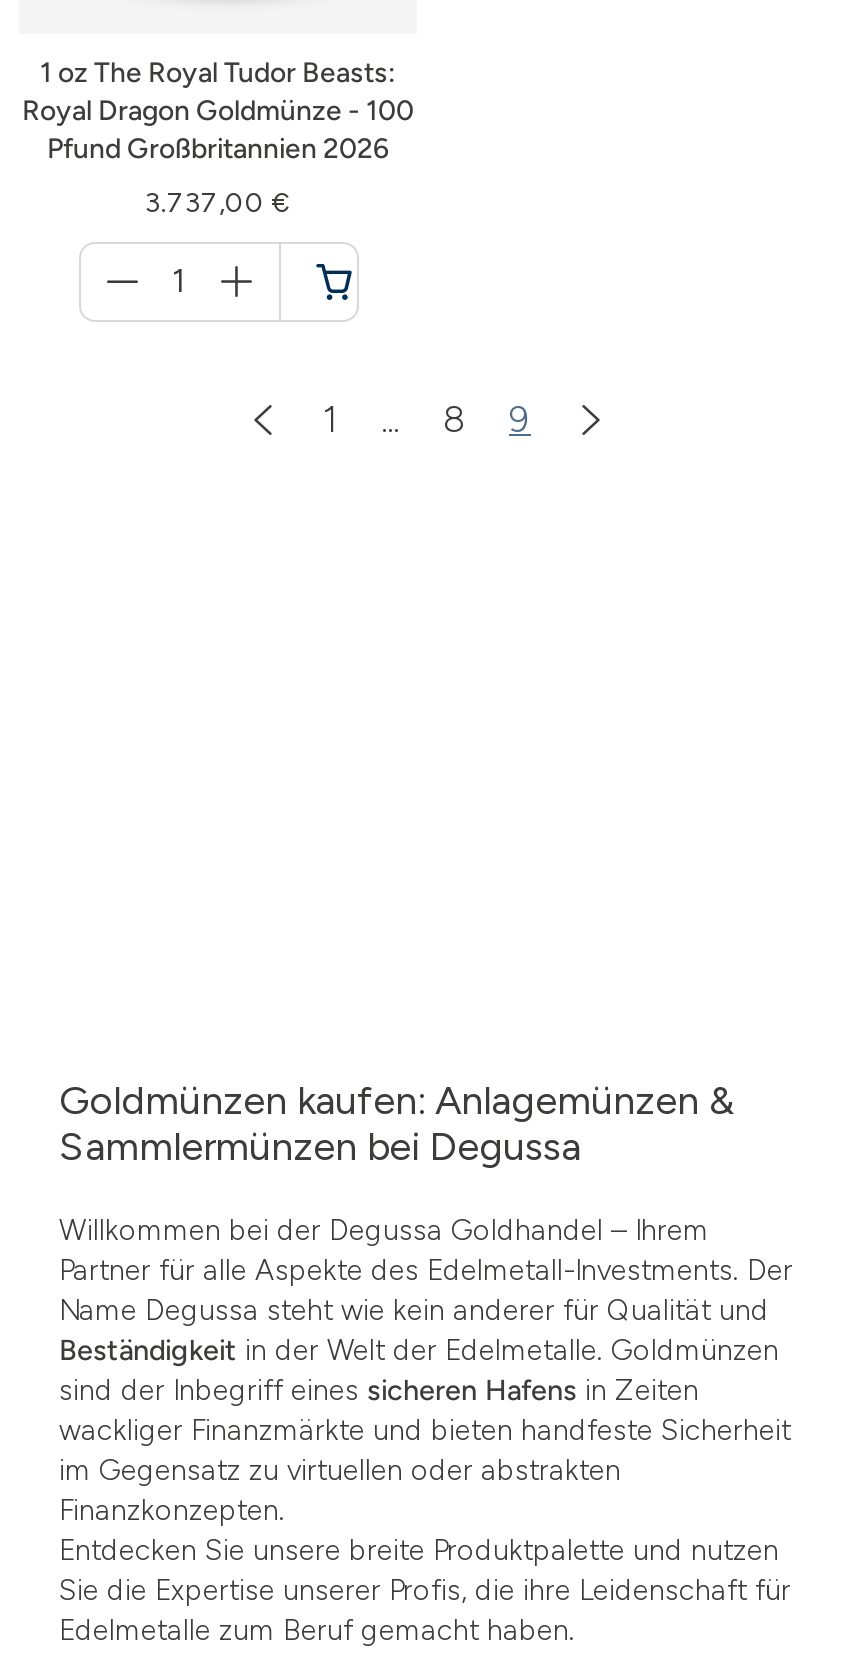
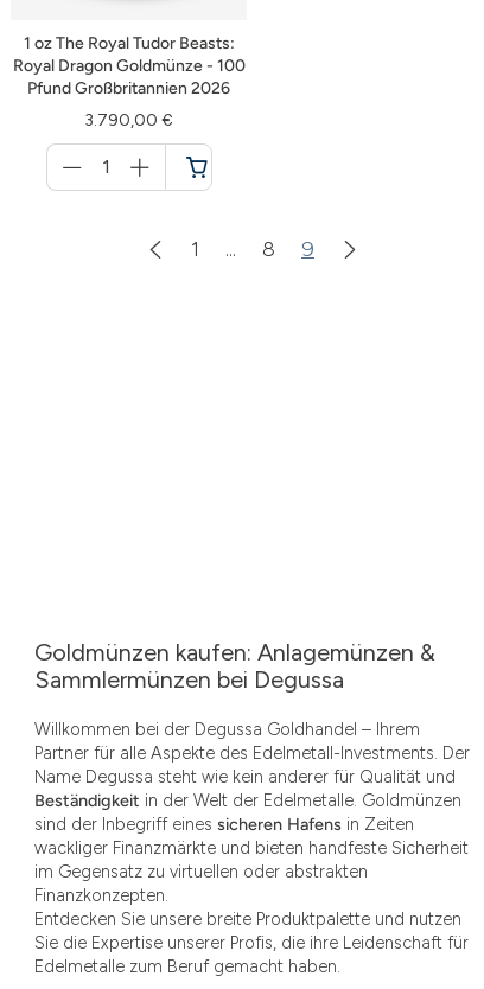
[145,186,291,220] 3.737,00 € -> [84,110,173,130] 3.790,00 €

